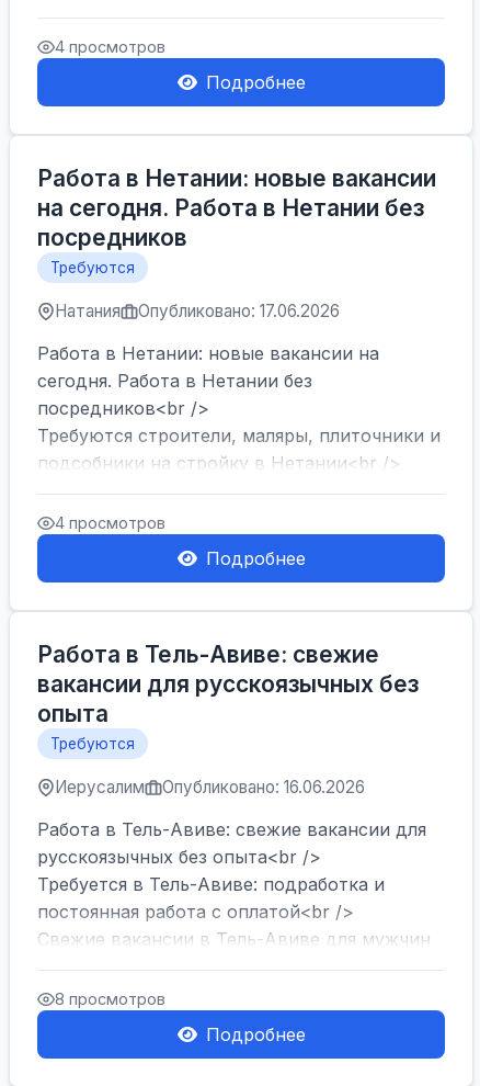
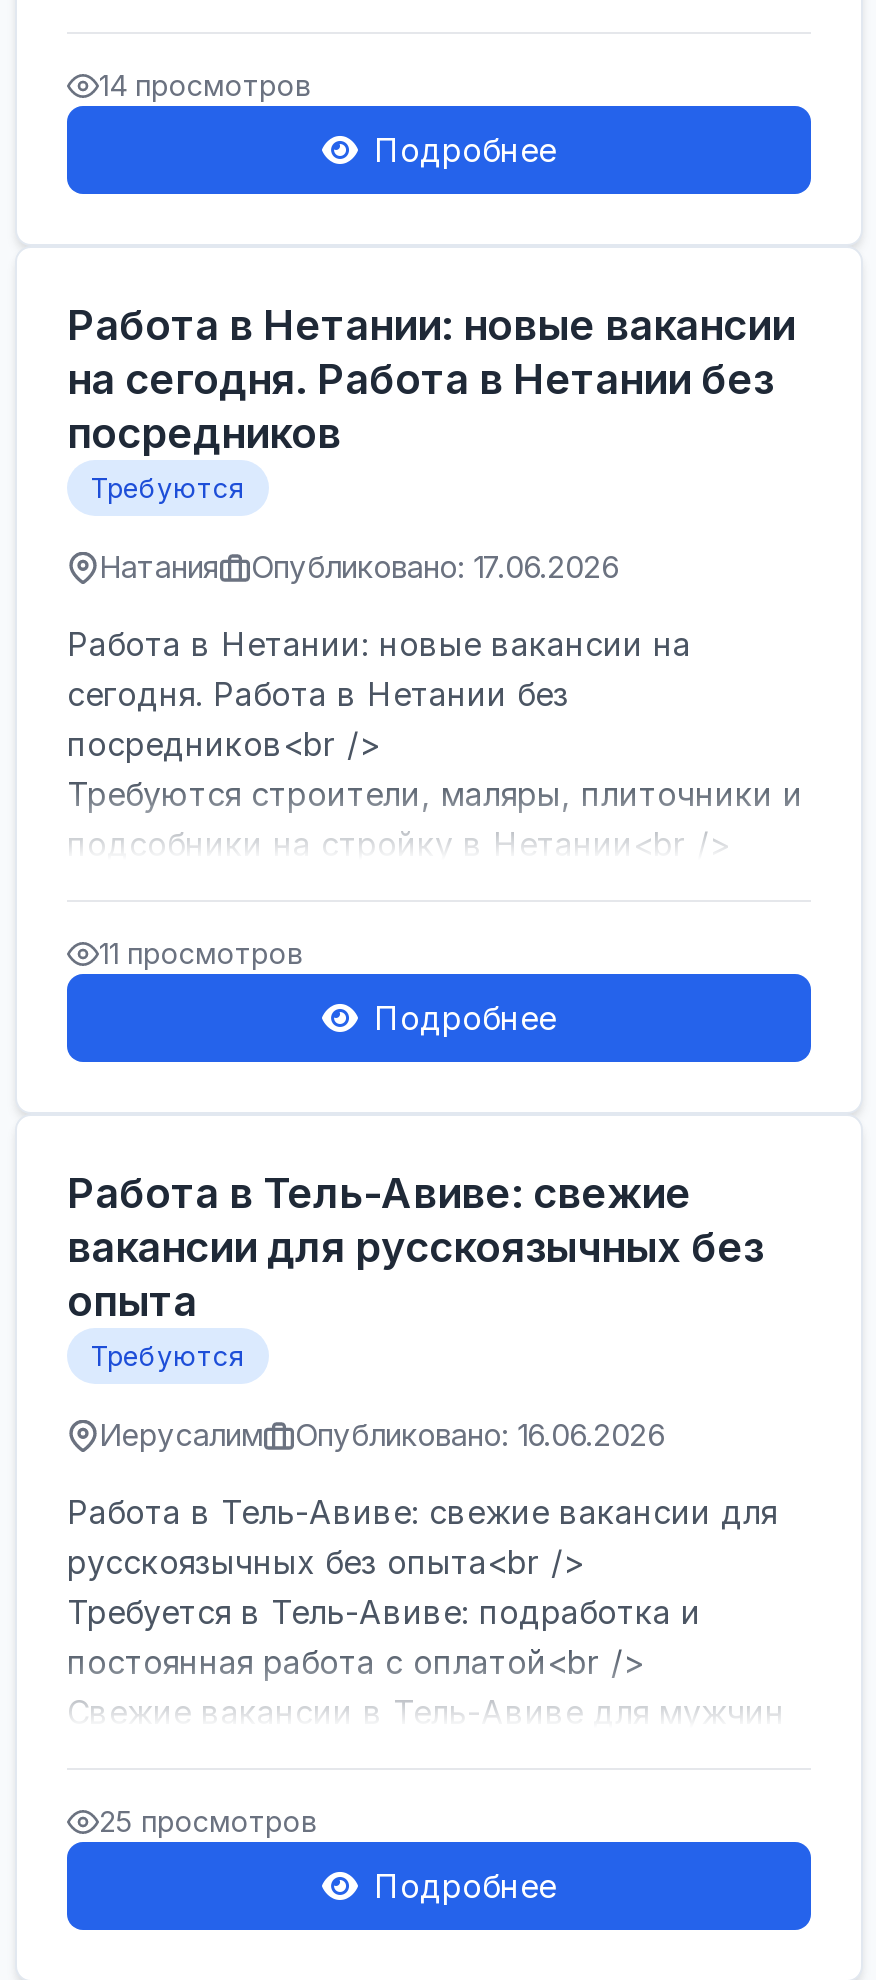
[55,37,165,56] 4 просмотров -> [99,68,311,102] 14 просмотров
[55,513,165,532] 4 просмотров -> [99,936,303,970] 11 просмотров
[55,989,165,1008] 8 просмотров -> [99,1804,317,1838] 25 просмотров

